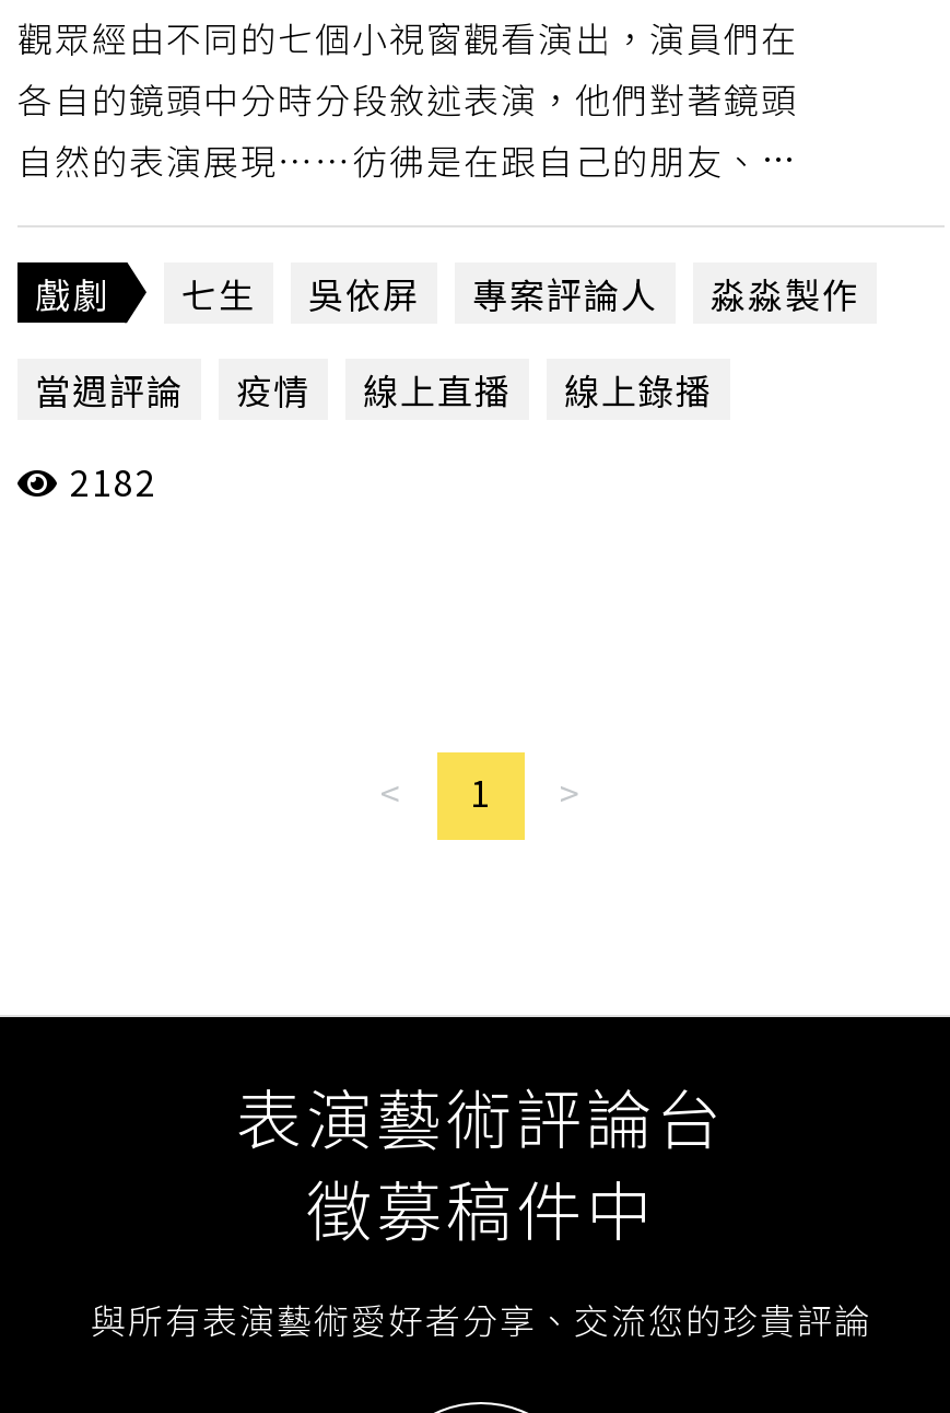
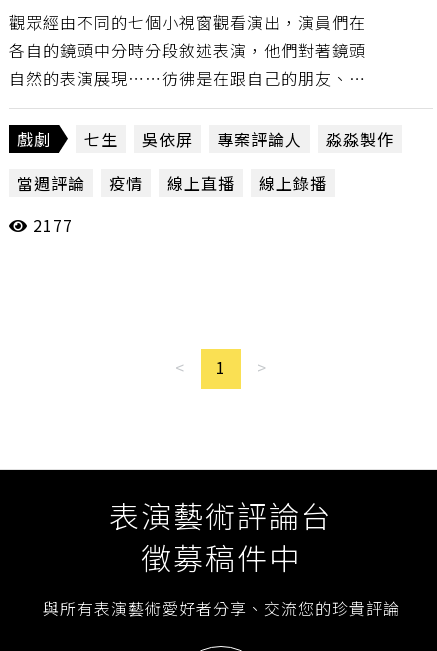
[70,454,157,507] 2182 -> [33,213,73,237] 2177

